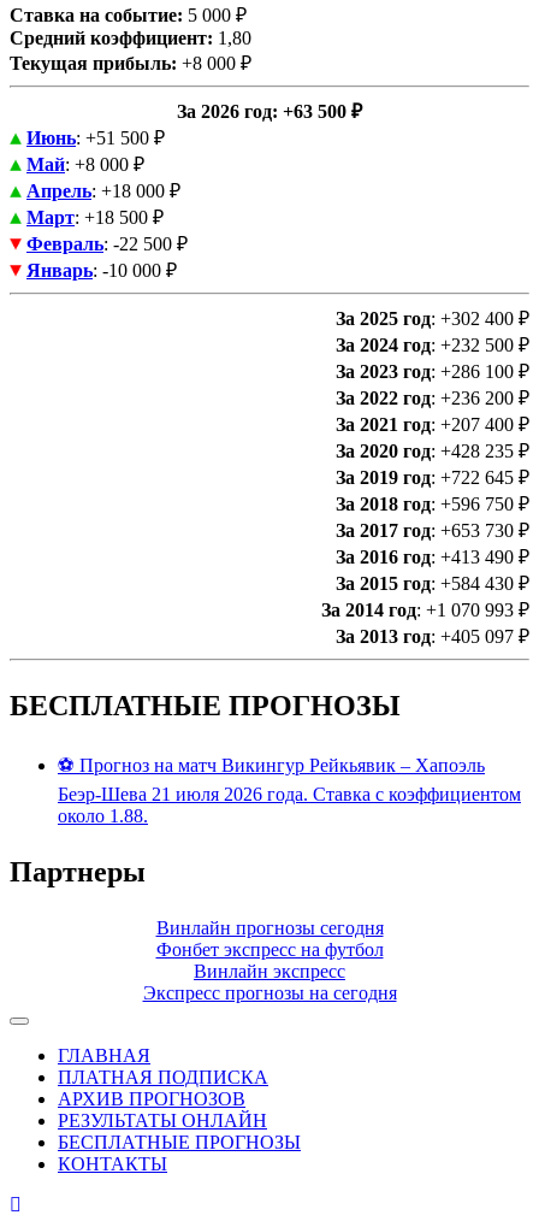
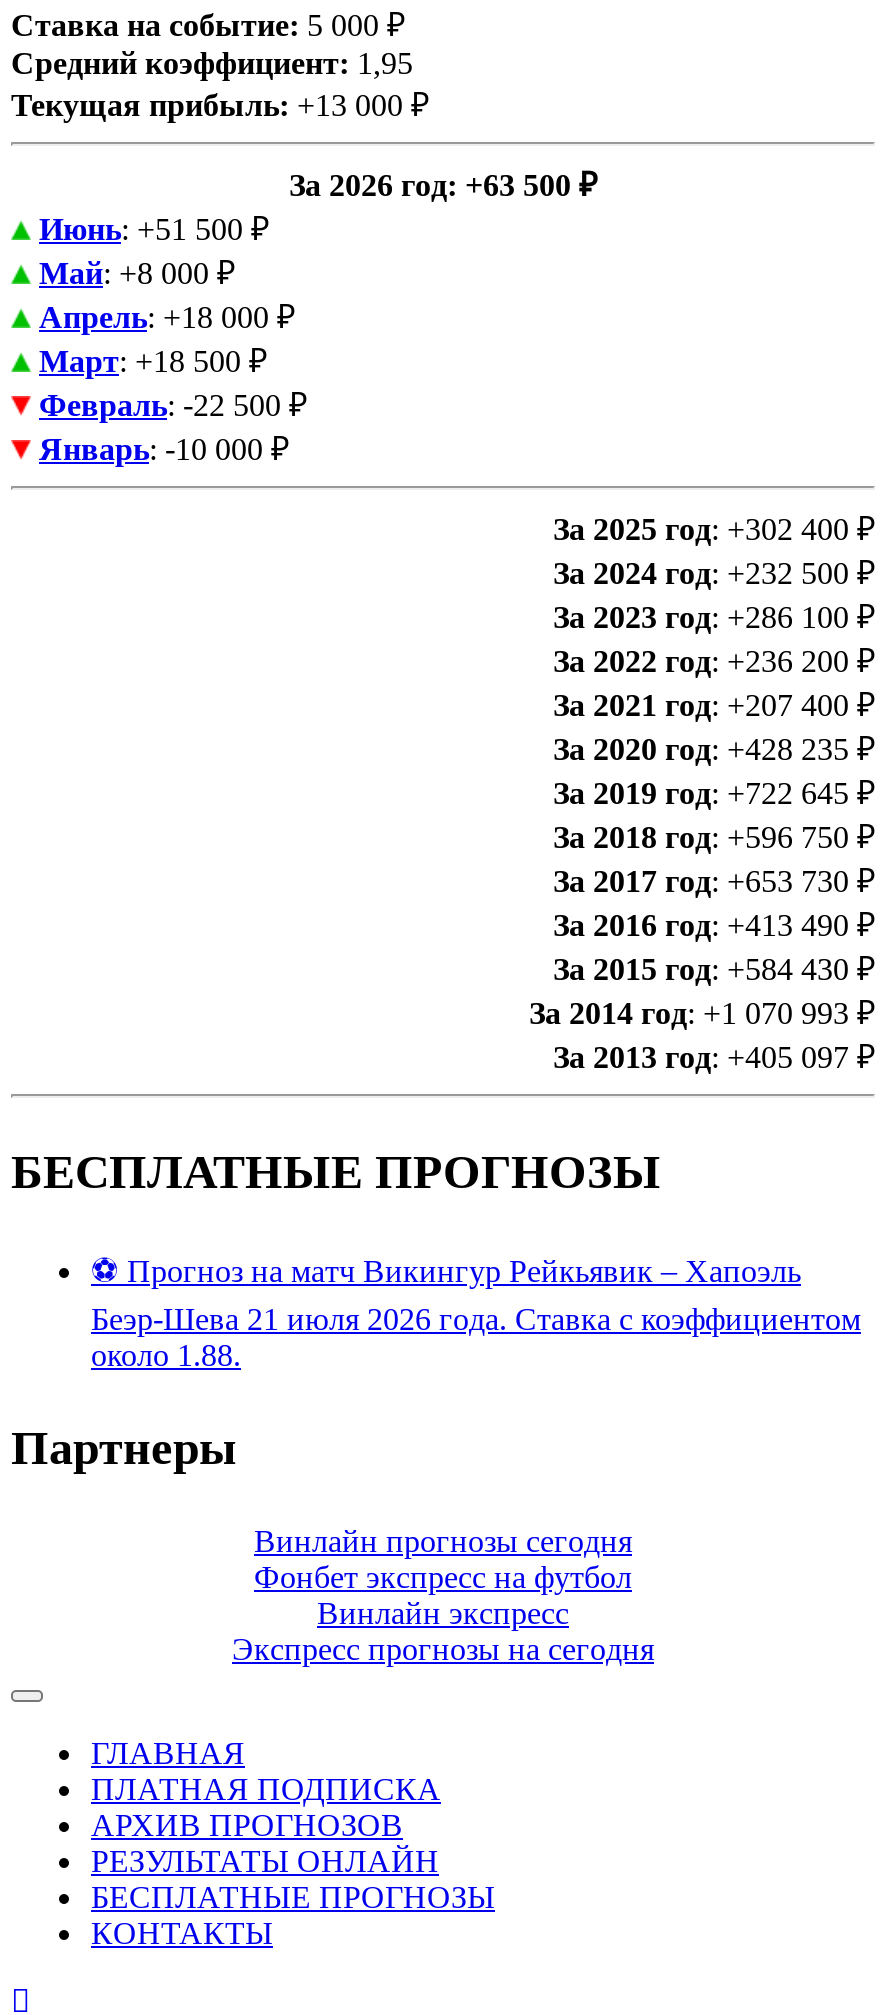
[10,28,251,48] Средний коэффициент: 1,80 -> [11,46,413,80] Средний коэффициент: 1,95
[10,53,251,74] Текущая прибыль: +8 000 ₽ -> [11,88,429,122] Текущая прибыль: +13 000 ₽

